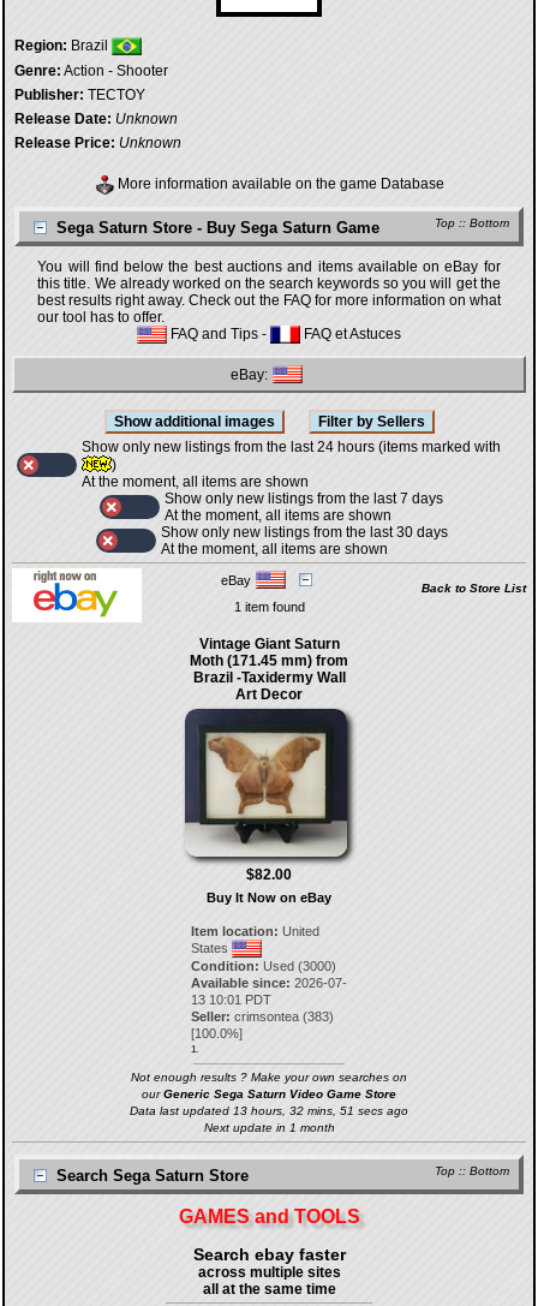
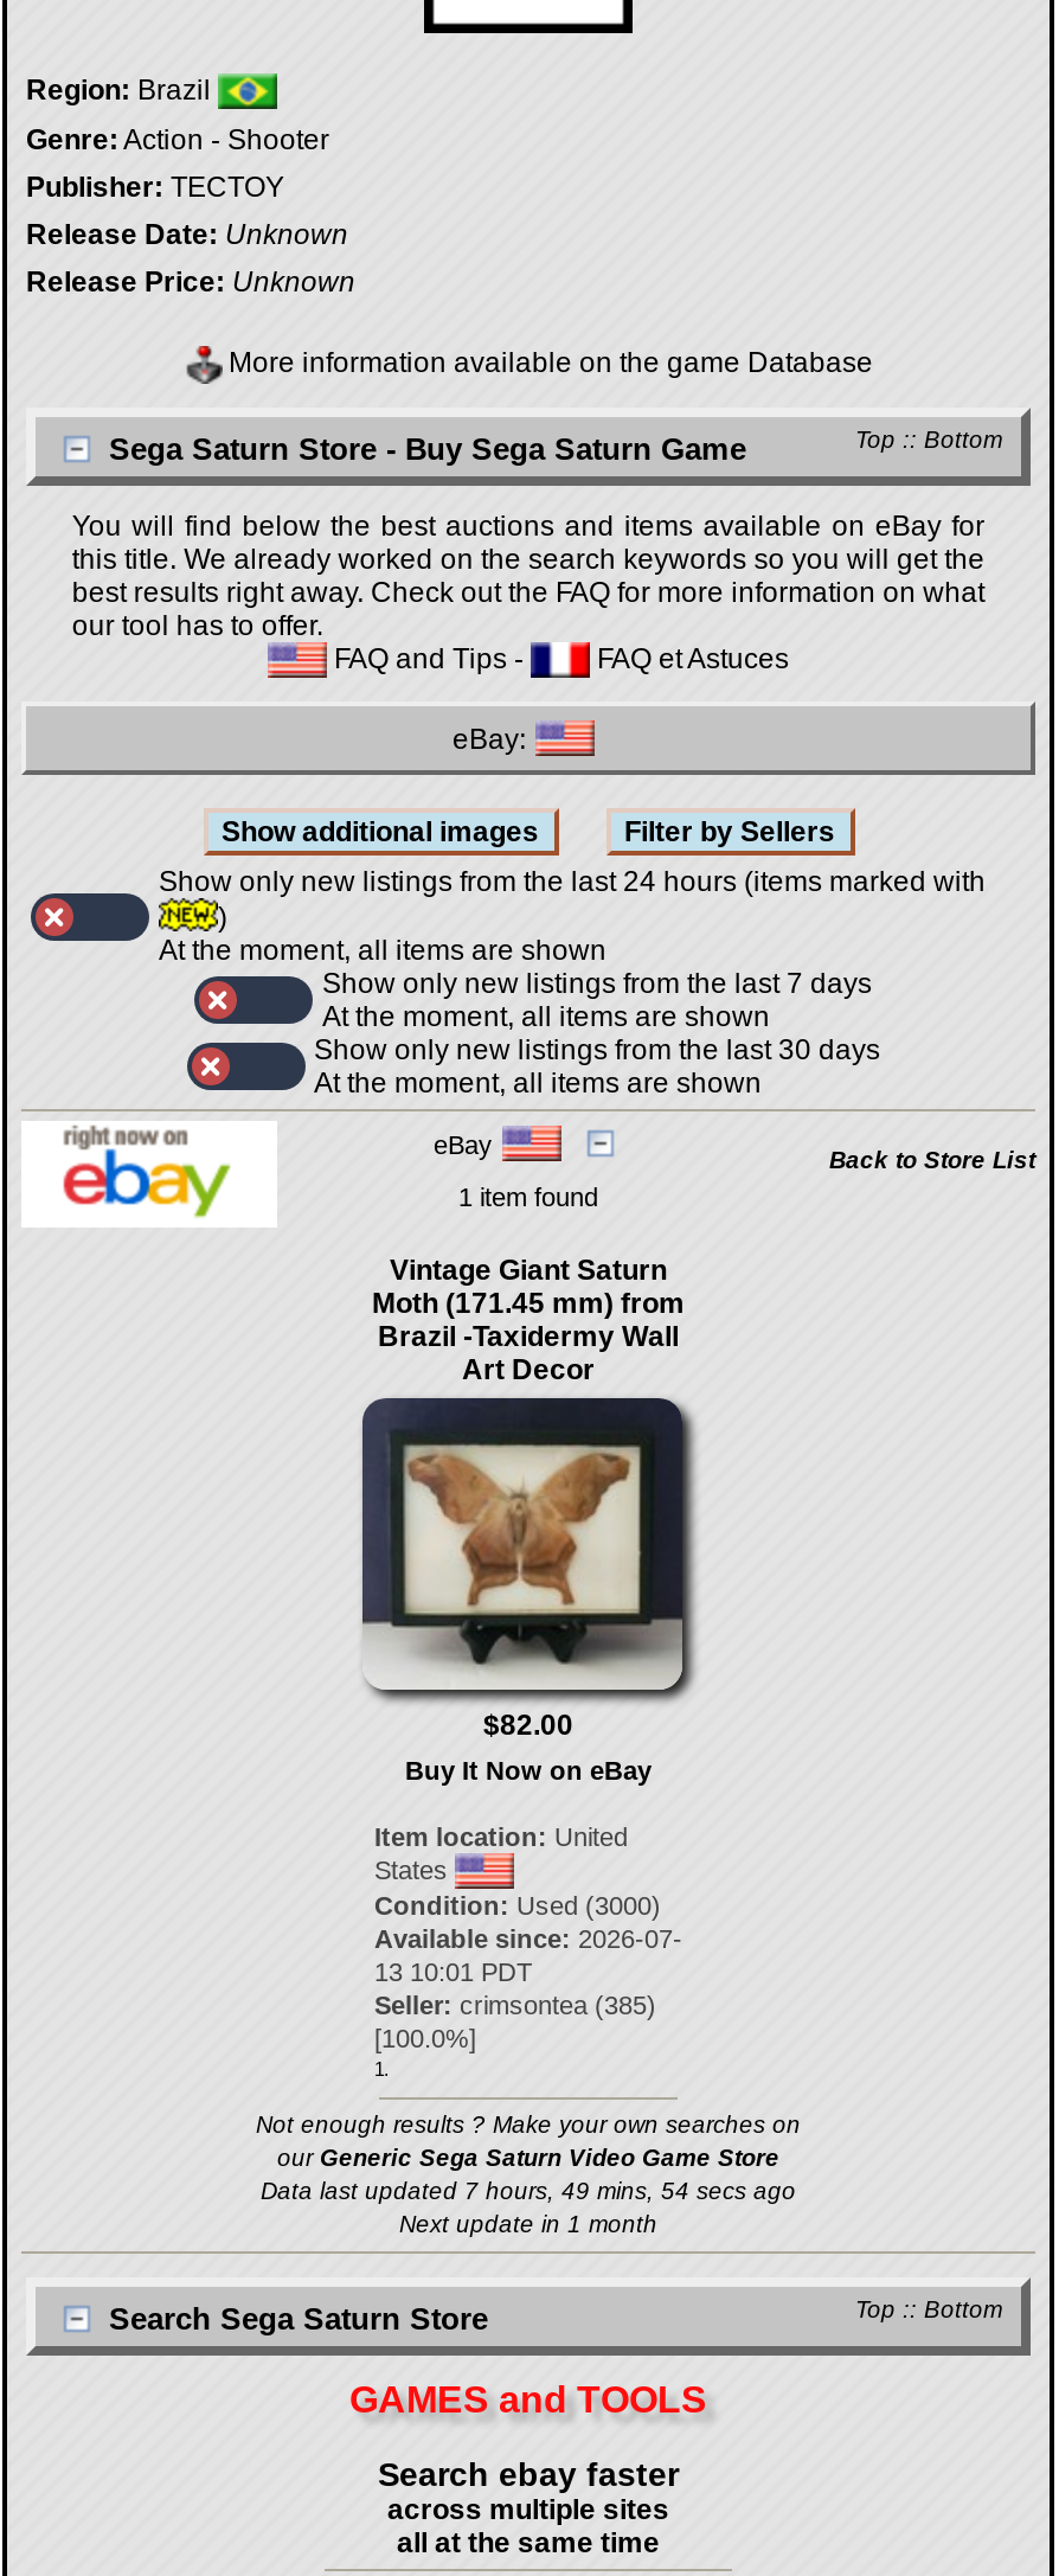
[191,1010,334,1024] Seller: crimsontea (383) -> [374,1991,656,2020] Seller: crimsontea (385)
[130,1105,408,1118] Data last updated 13 hours, 32 mins, 51 secs ago -> [261,2179,796,2205] Data last updated 7 hours, 49 mins, 54 secs ago

